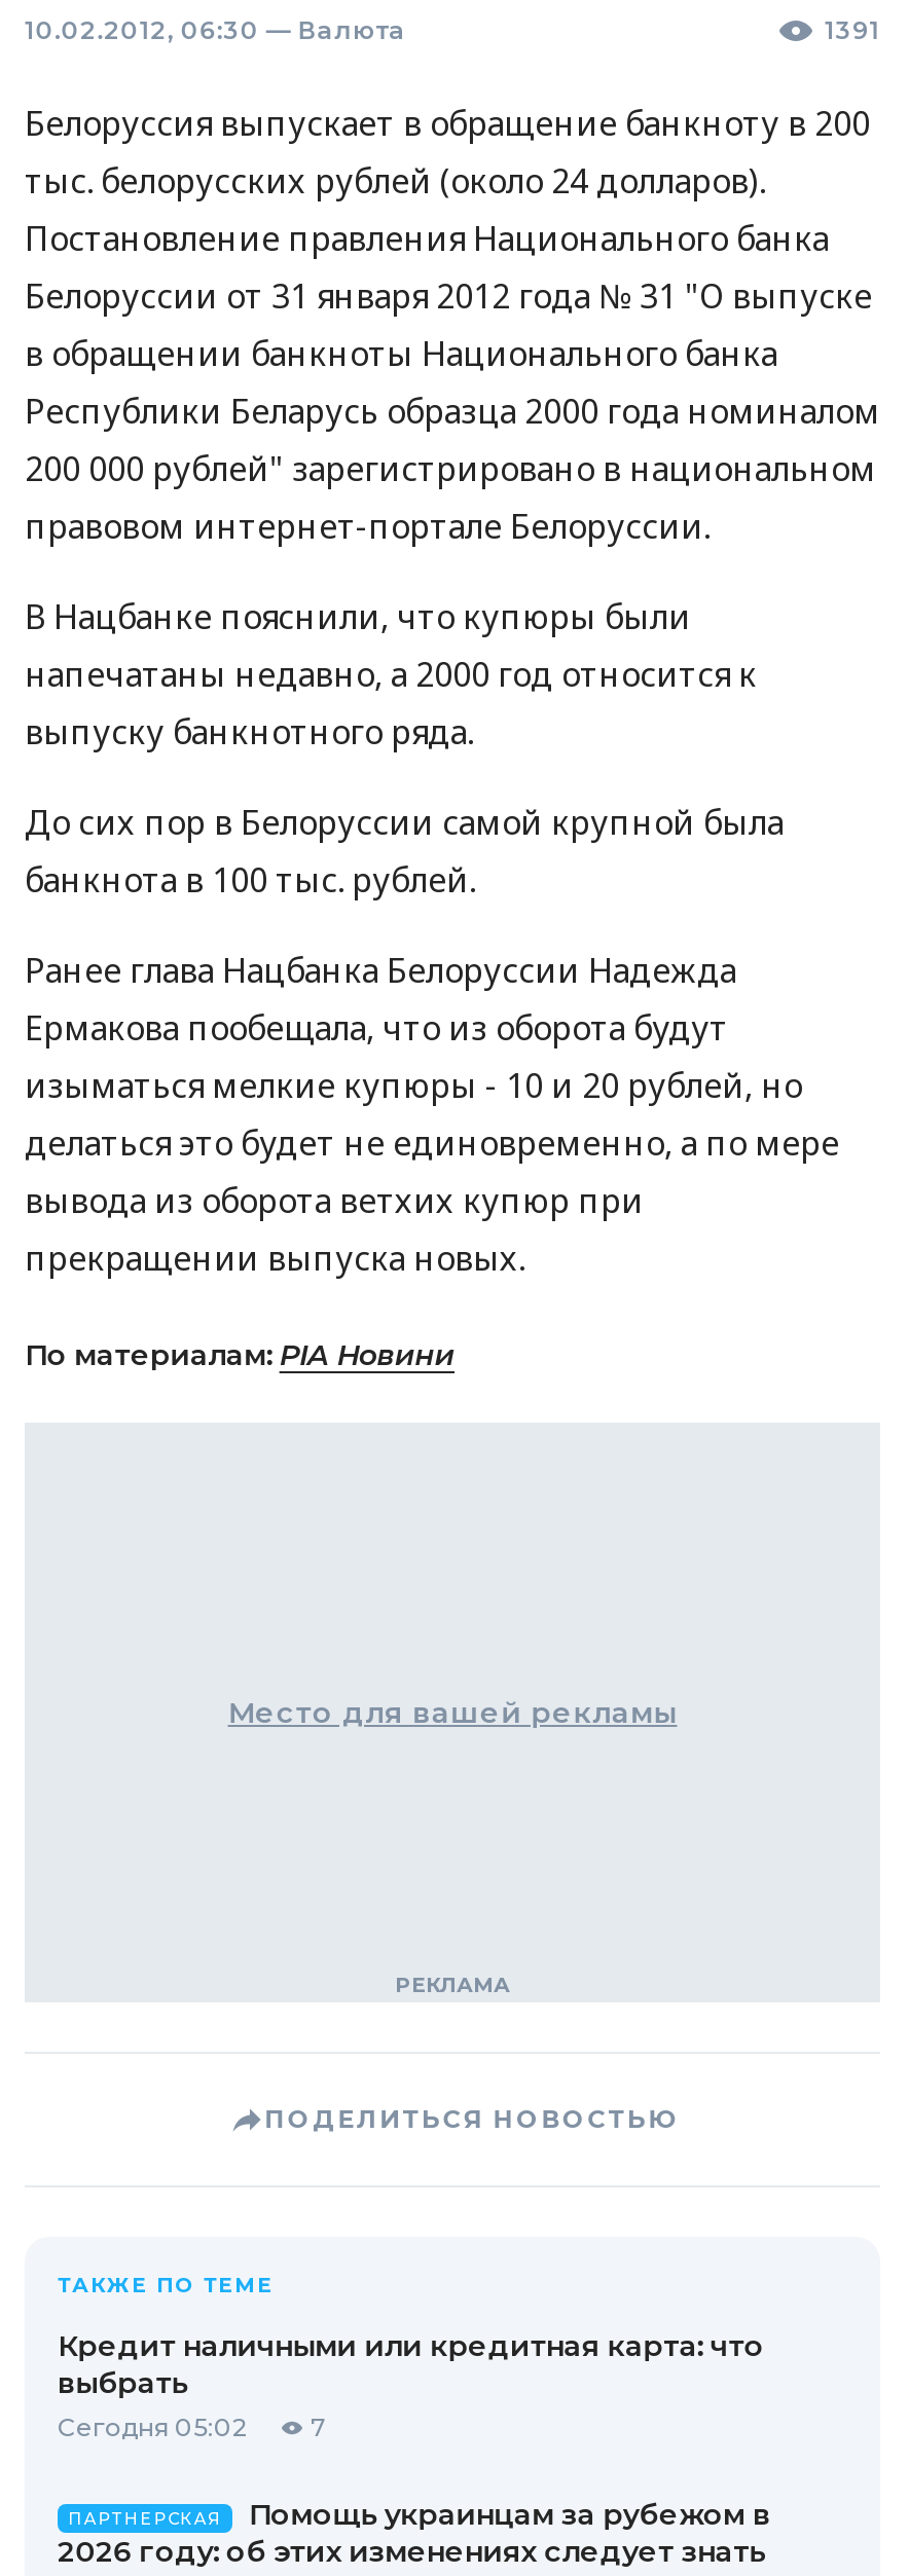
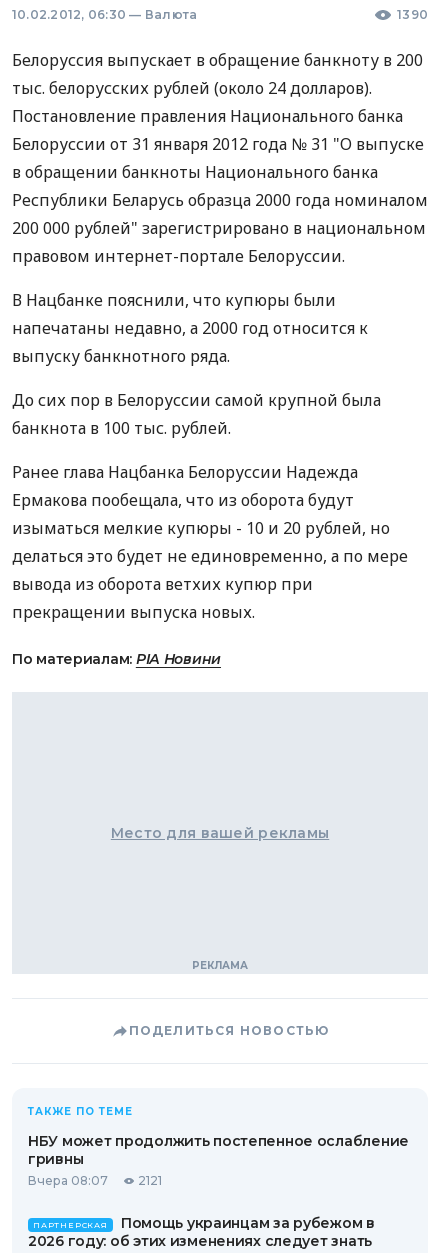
[825,14,880,45] 1391 -> [397,7,428,22] 1390
[58,2327,764,2442] Кредит наличными или кредитная карта: что | выбрать | Сегодня 05:02 | 7 -> [28,1132,409,1188] НБУ может продолжить постепенное ослабление | гривны | Вчера 08:07 | 2121

